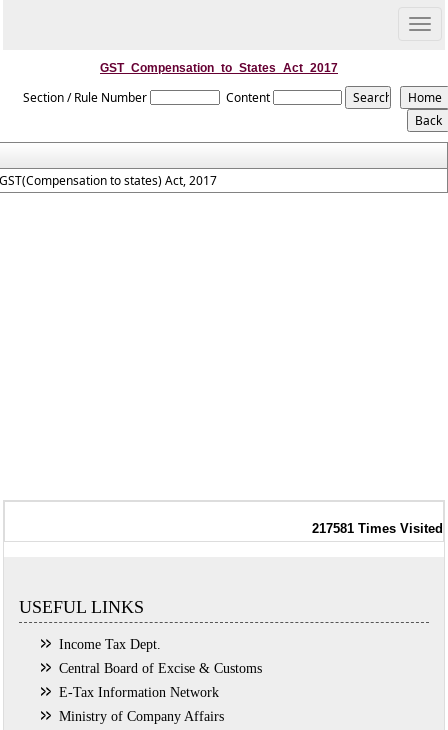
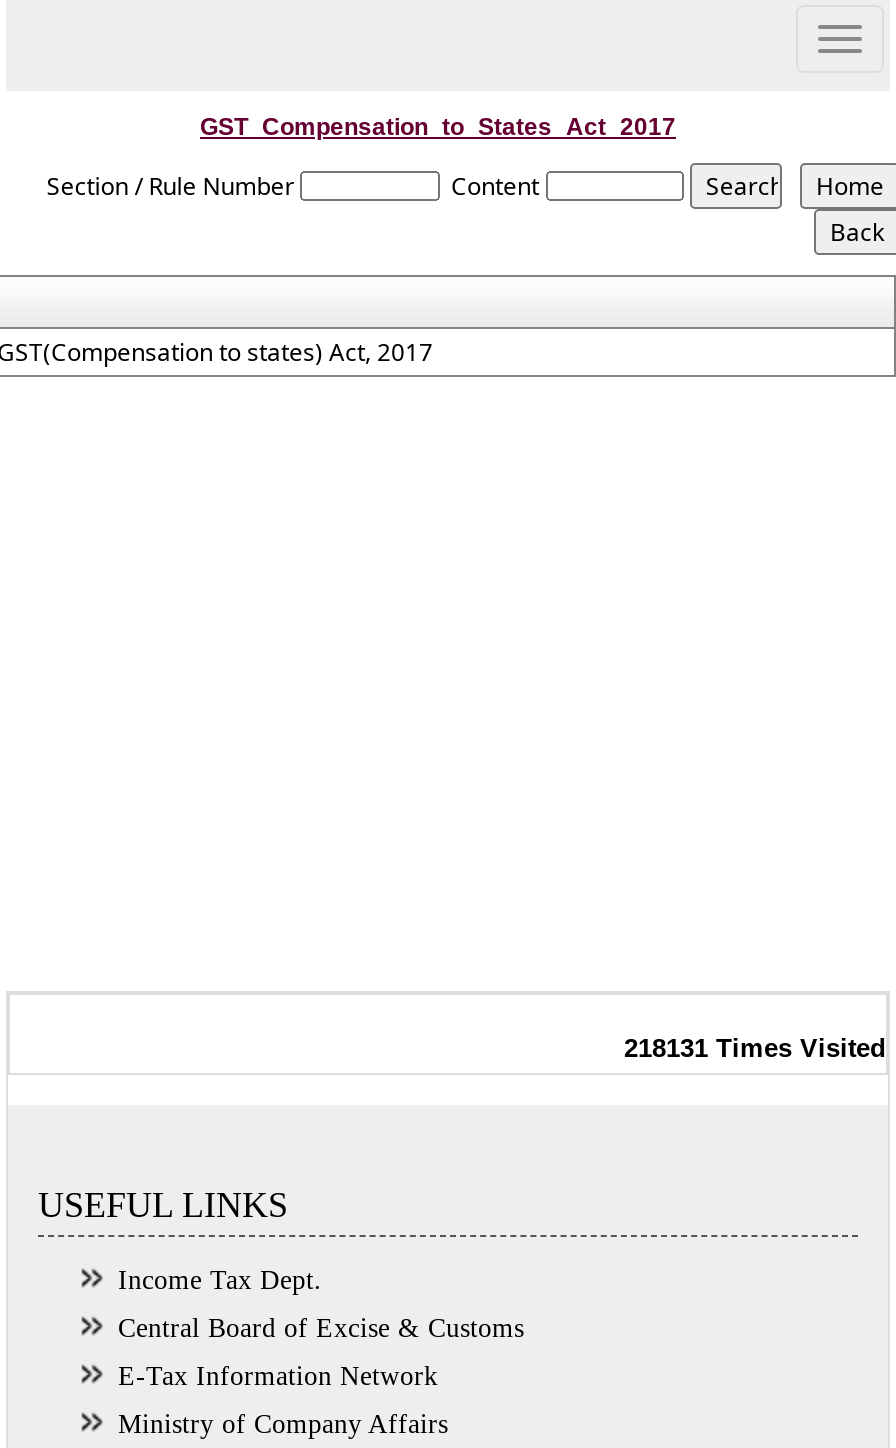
[312,521,443,536] 217581 Times Visited -> [624,1033,886,1063] 218131 Times Visited

